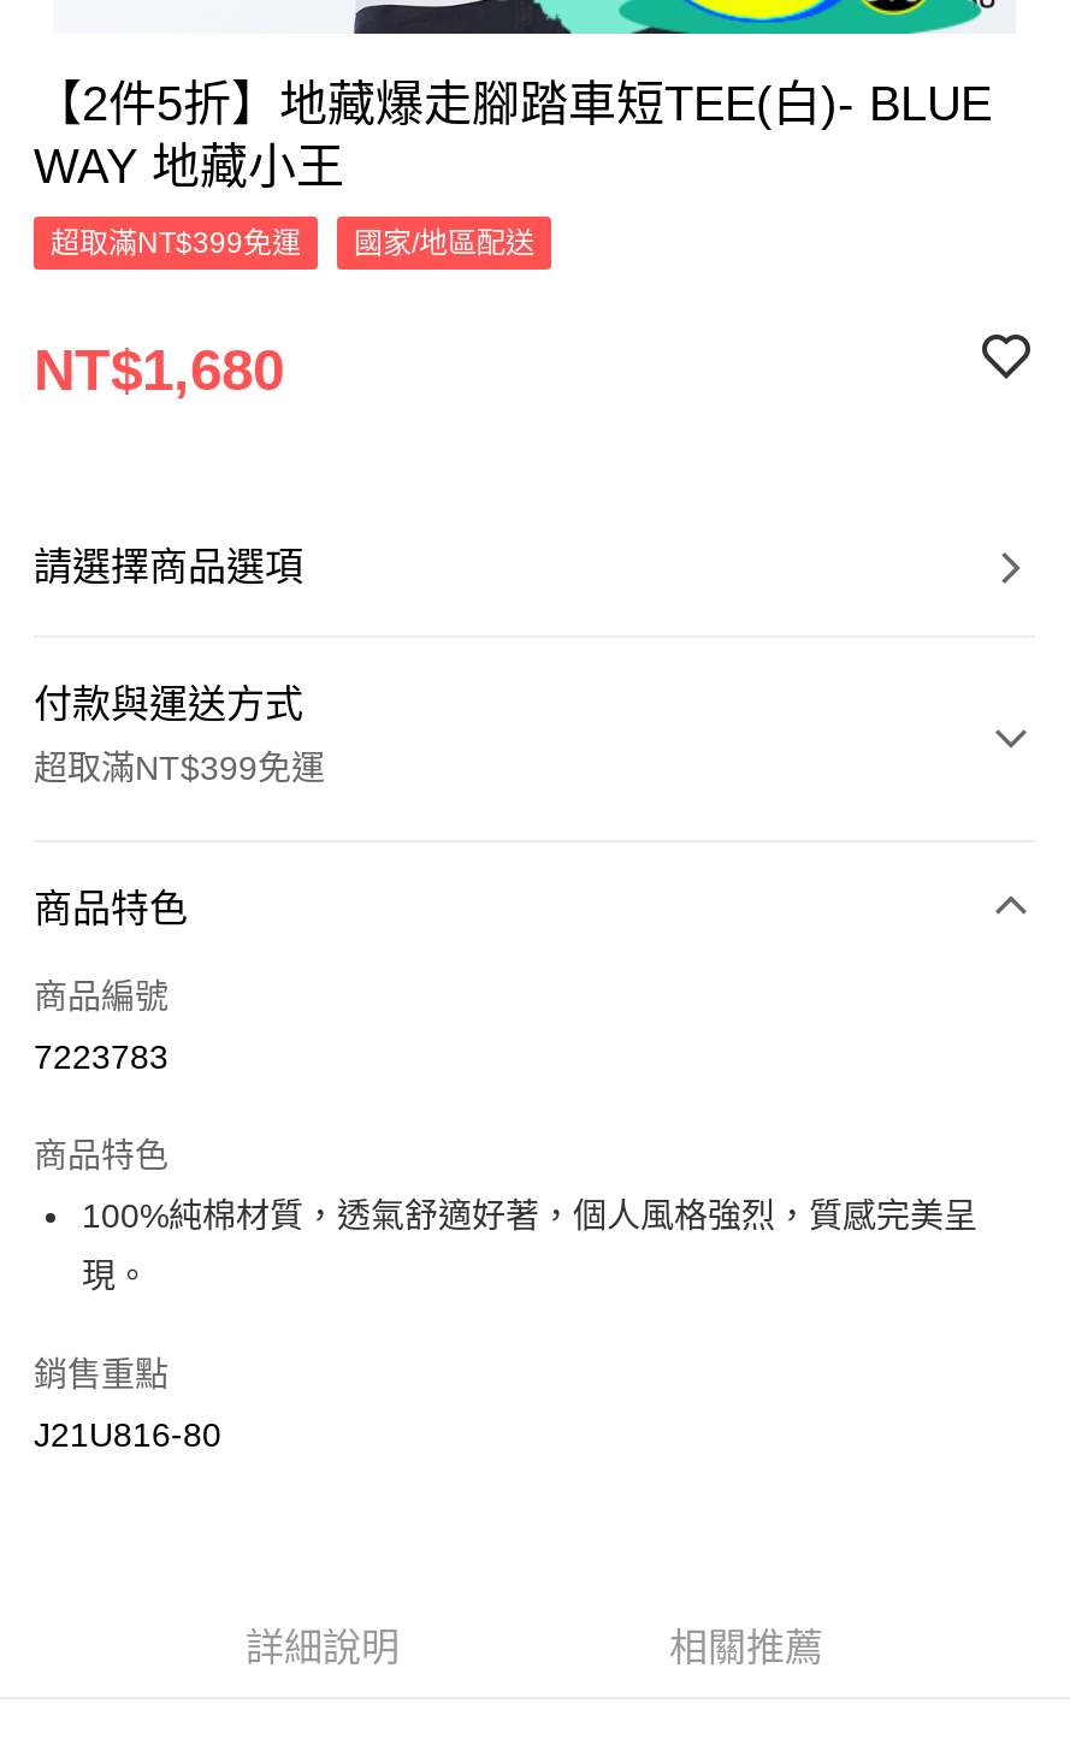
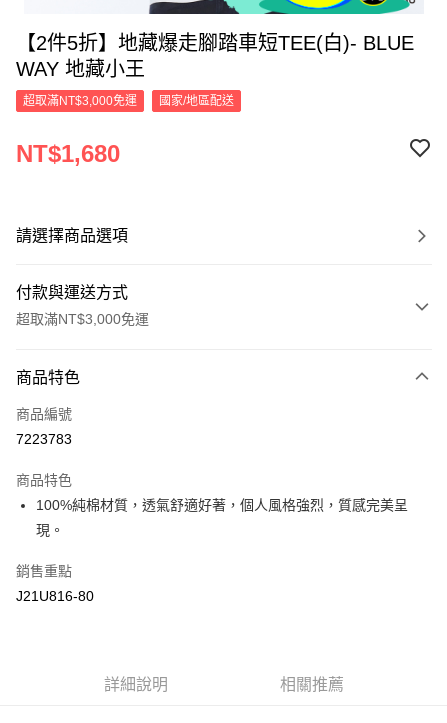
[51,226,301,260] 超取滿NT$399免運 -> [23,94,137,108] 超取滿NT$3,000免運
[34,749,325,787] 超取滿NT$399免運 -> [16,311,149,327] 超取滿NT$3,000免運

